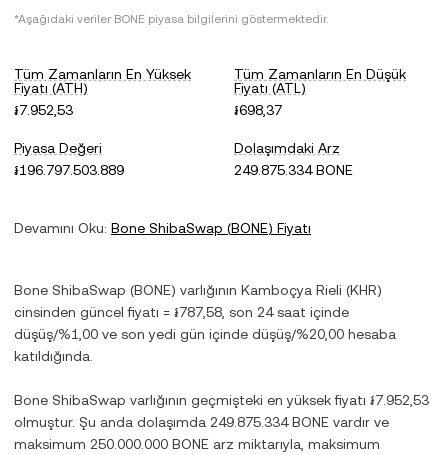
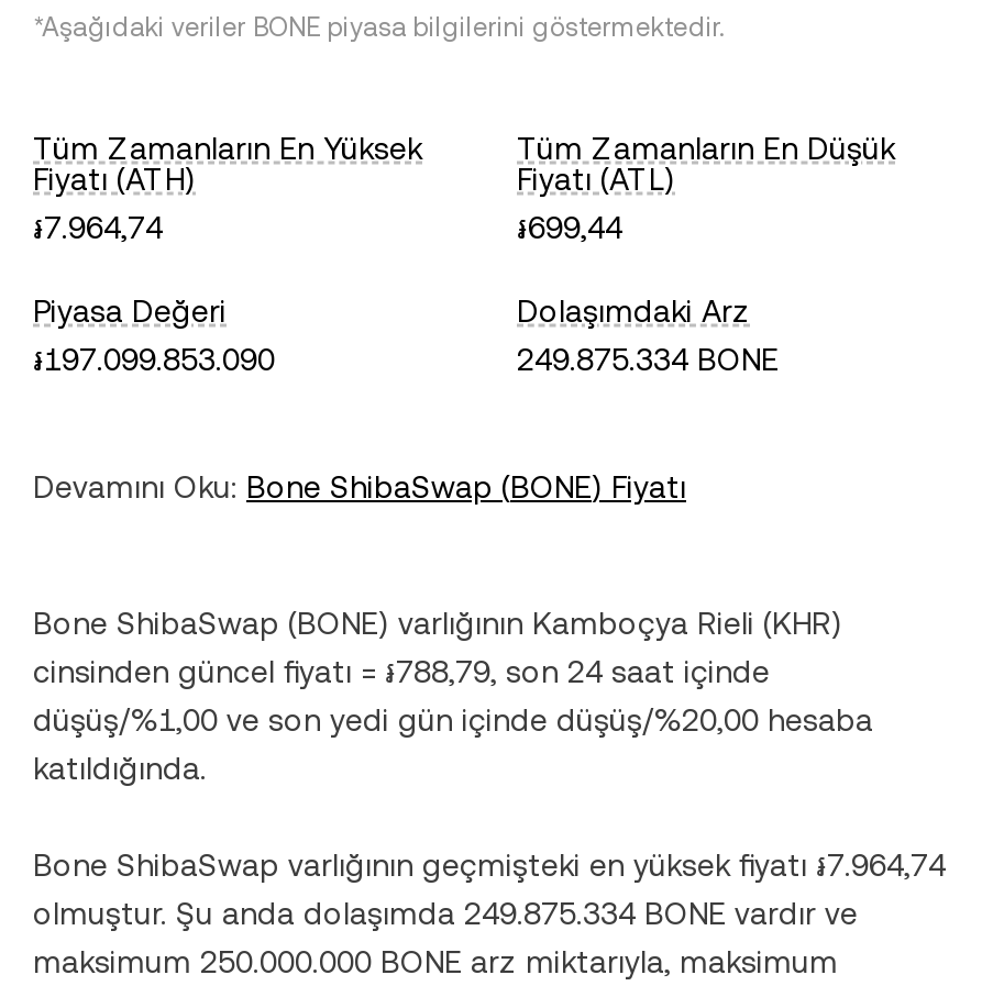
[14,102,73,118] ៛7.952,53 -> [33,210,163,245] ៛7.964,74
[234,102,282,118] ៛698,37 -> [517,210,622,245] ៛699,44
[14,162,124,178] ៛196.797.503.889 -> [33,342,275,377] ៛197.099.853.090
[14,304,349,320] cinsinden güncel fiyatı =៛787,58, son 24 saat içinde -> [33,654,770,689] cinsinden güncel fiyatı =៛788,79, son 24 saat içinde
[14,392,429,408] Bone ShibaSwap varlığının geçmişteki en yüksek fiyatı៛7.952,53 -> [33,847,946,883] Bone ShibaSwap varlığının geçmişteki en yüksek fiyatı៛7.964,74

